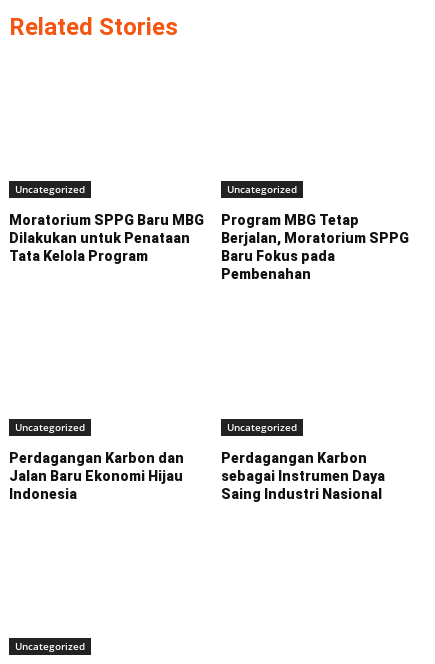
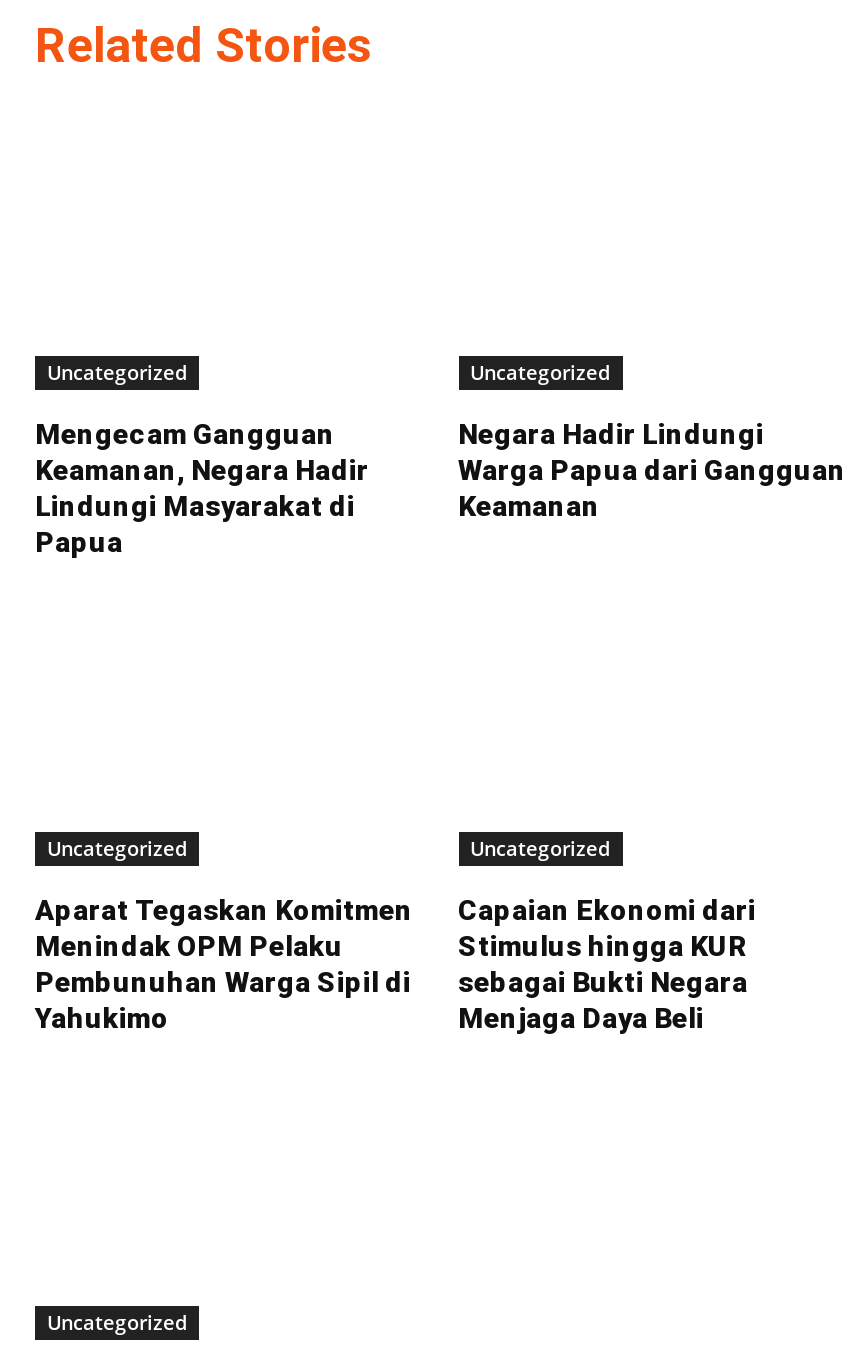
[9,212,204,264] Moratorium SPPG Baru MBG | Dilakukan untuk Penataan | Tata Kelola Program -> [35,418,369,558] Mengecam Gangguan | Keamanan, Negara Hadir | Lindungi Masyarakat di | Papua
[220,212,408,282] Program MBG Tetap | Berjalan, Moratorium SPPG | Baru Fokus pada | Pembenahan -> [458,418,846,522] Negara Hadir Lindungi | Warga Papua dari Gangguan | Keamanan
[9,450,184,502] Perdagangan Karbon dan | Jalan Baru Ekonomi Hijau | Indonesia -> [35,893,413,1033] Aparat Tegaskan Komitmen | Menindak OPM Pelaku | Pembunuhan Warga Sipil di | Yahukimo
[220,450,384,502] Perdagangan Karbon | sebagai Instrumen Daya | Saing Industri Nasional -> [458,893,756,1033] Capaian Ekonomi dari | Stimulus hingga KUR | sebagai Bukti Negara | Menjaga Daya Beli

